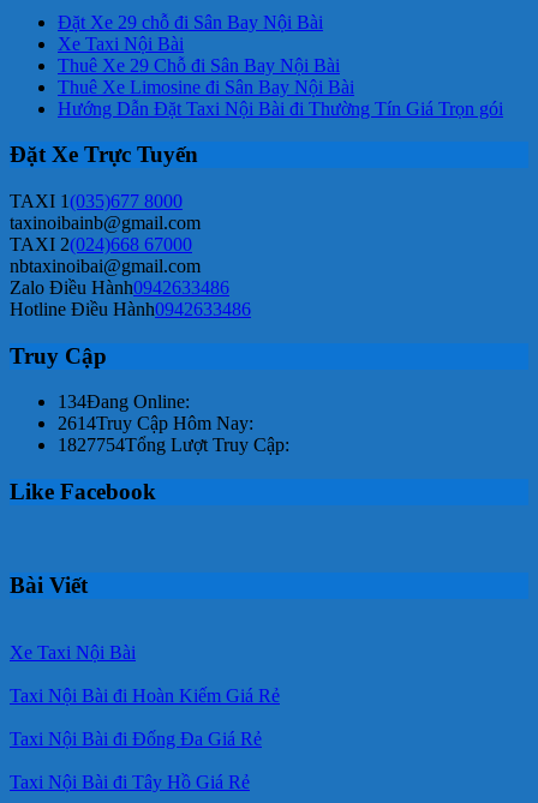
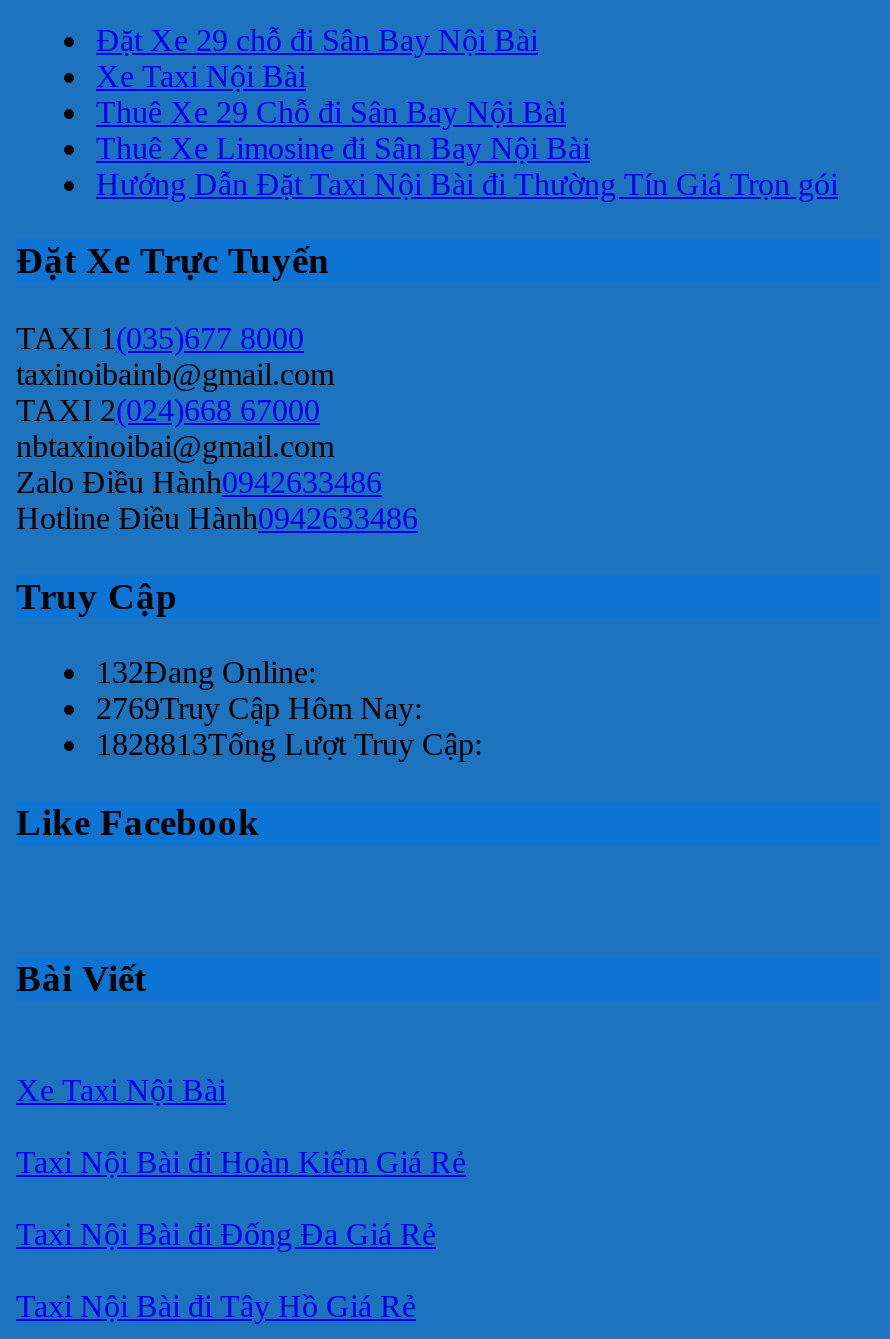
[58,392,190,412] 134Đang Online: -> [96,656,316,690] 132Đang Online:
[58,413,253,434] 2614Truy Cập Hôm Nay: -> [96,692,422,726] 2769Truy Cập Hôm Nay:
[58,435,289,455] 1827754Tổng Lượt Truy Cập: -> [96,728,482,762] 1828813Tổng Lượt Truy Cập:

